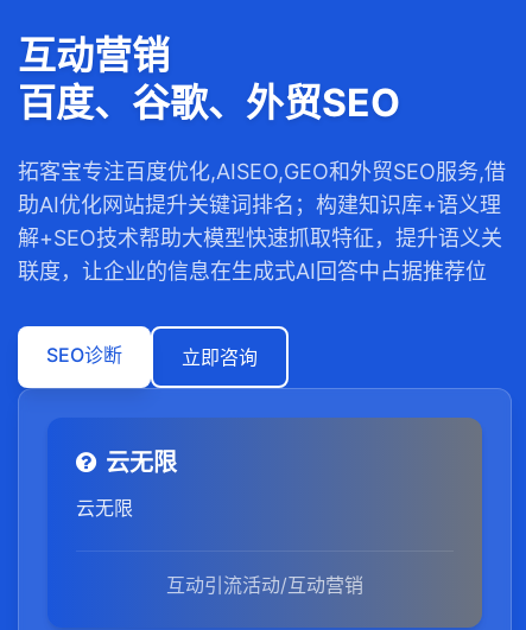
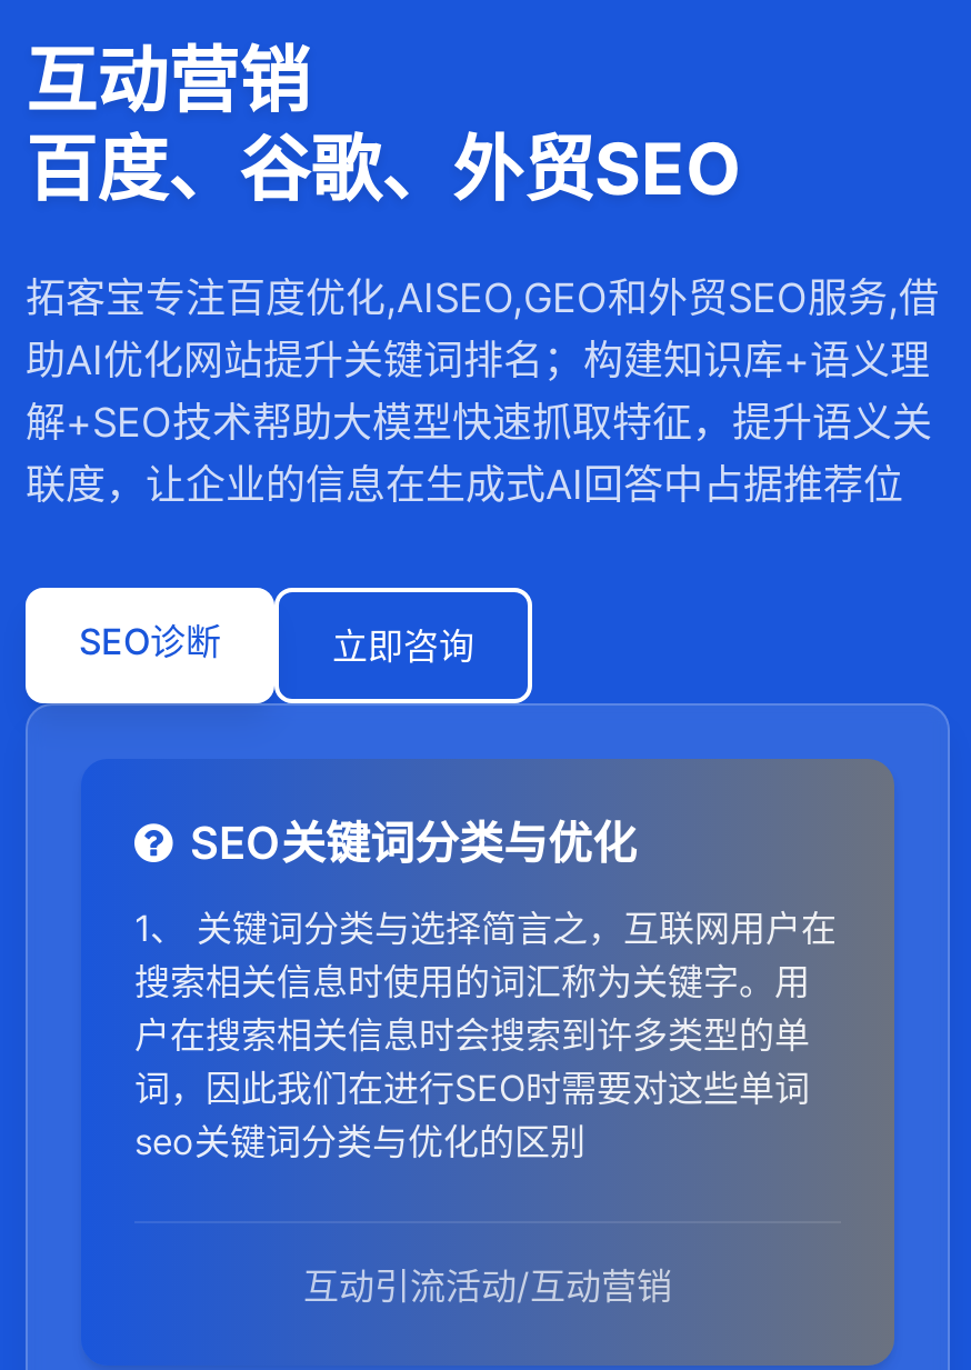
[106,448,177,477] 云无限 -> [190,817,637,870] SEO关键词分类与优化
[76,496,133,520] 云无限 -> [134,906,837,1163] 1、 关键词分类与选择简言之，互联网用户在 | 搜索相关信息时使用的词汇称为关键字。用 | 户在搜索相关信息时会搜索到许多类型的单 | 词，因此我们在进行SEO时需要对这些单词 | seo关键词分类与优化的区别

